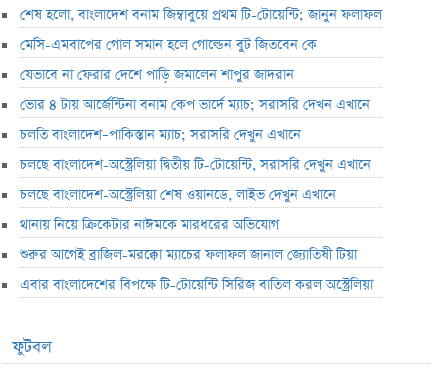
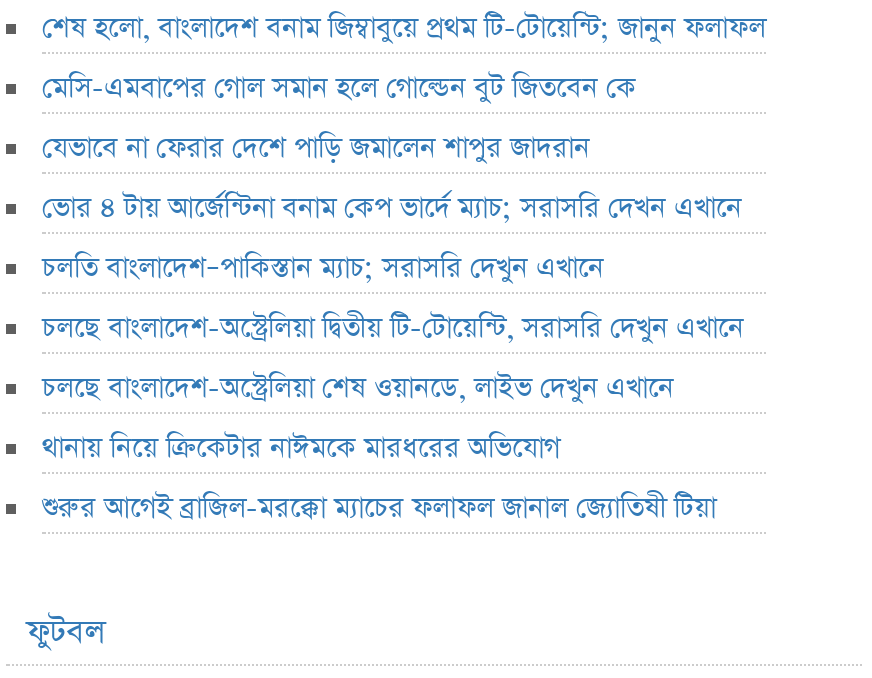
[20,275,373,295] এবার বাংলাদেশের বিপক্ষে টি-টোয়েন্টি সিরিজ বাতিল করল অস্ট্রেলিয়া -> none

